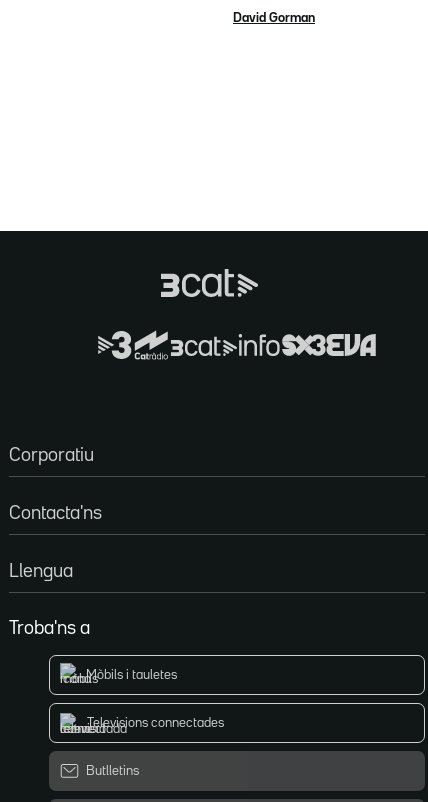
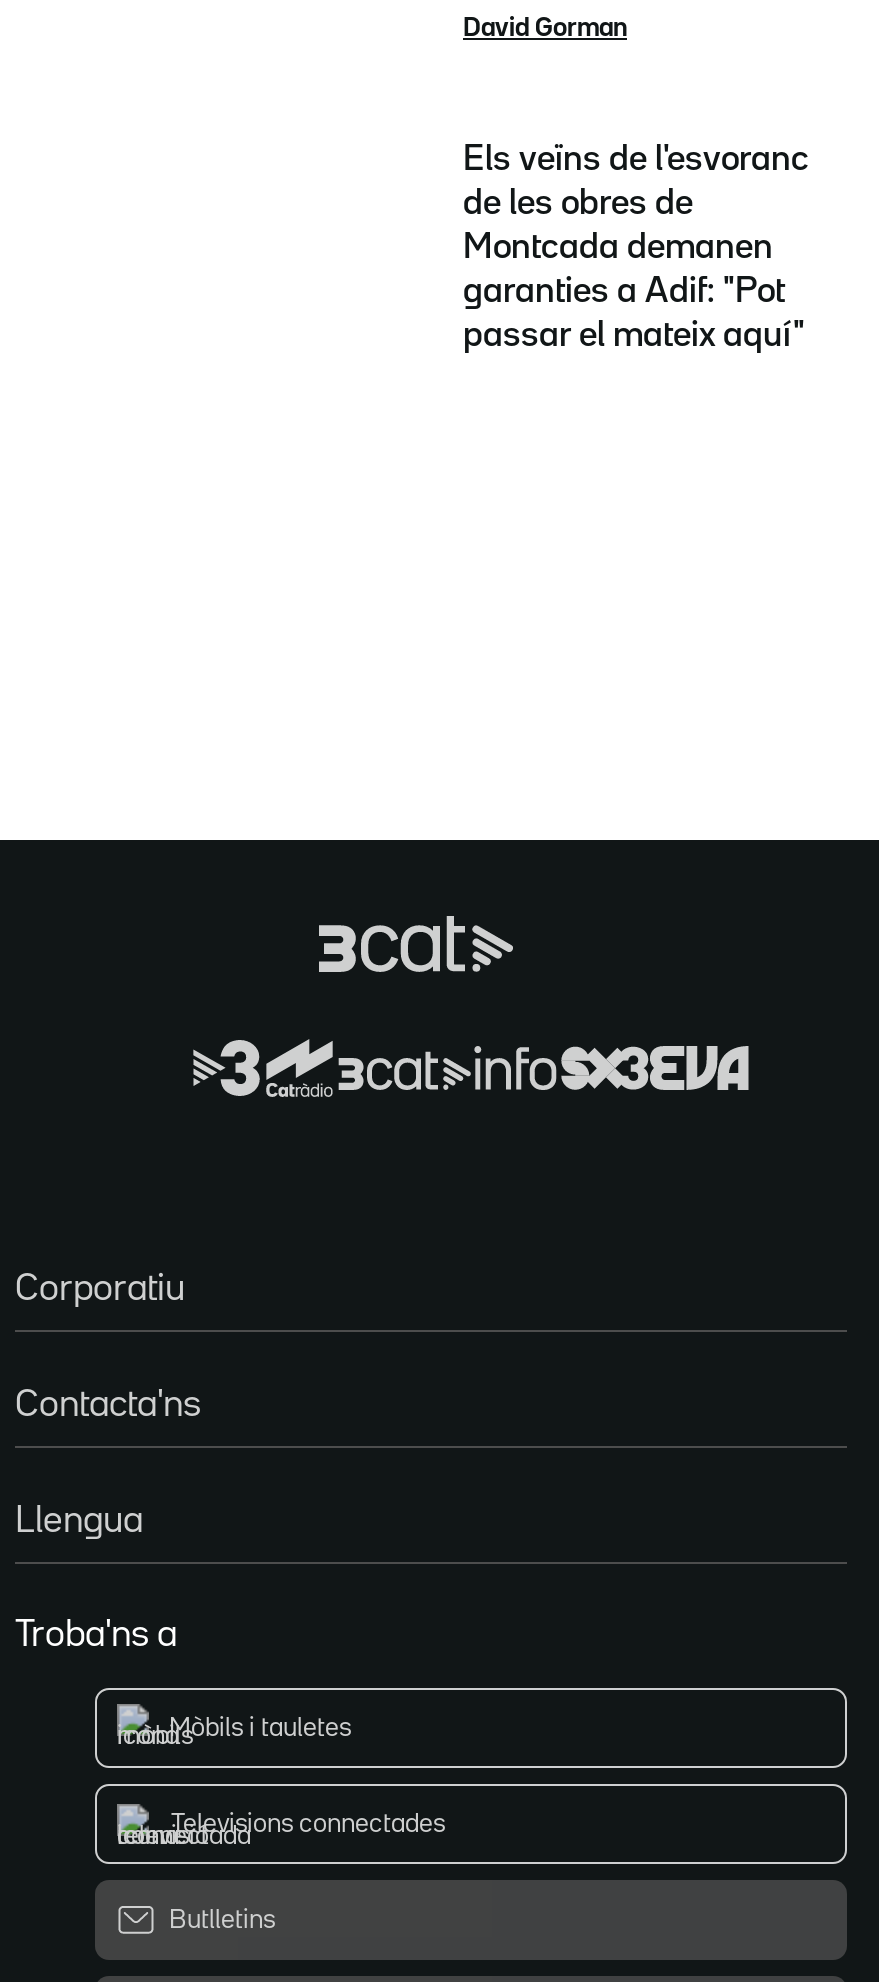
none -> [463,143,809,351] Els veïns de l'esvoranc | de les obres de | Montcada demanen | garanties a Adif: "Pot | passar el mateix aquí"

